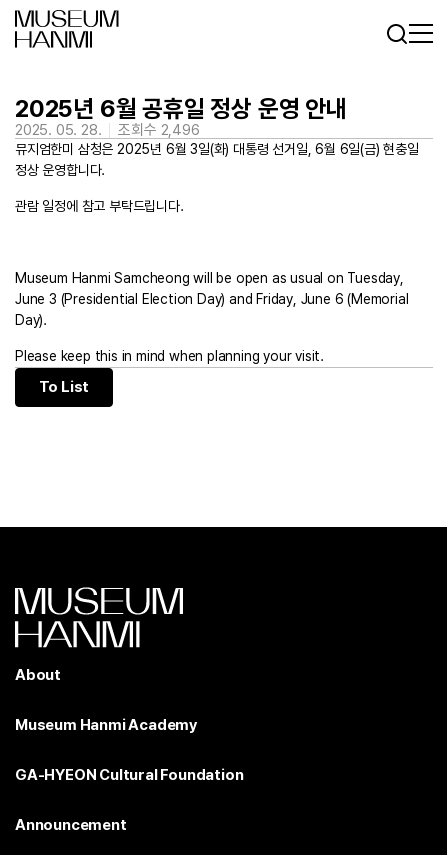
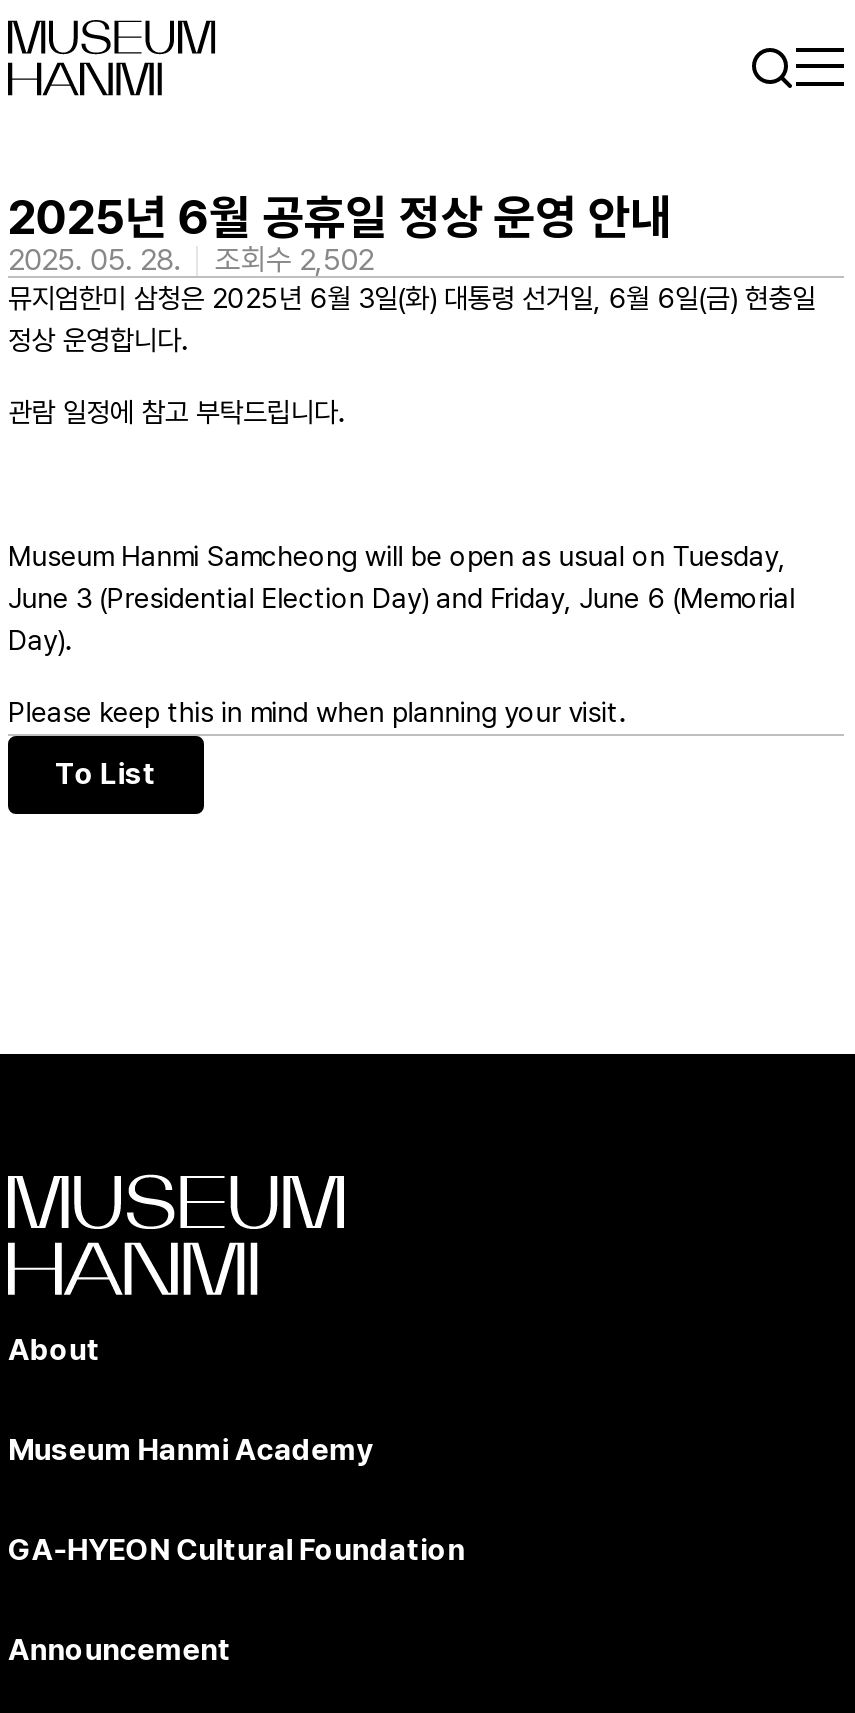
[15,121,200,139] 2025. 05. 28. 조회수 2,496 -> [8,241,373,277] 2025. 05. 28. 조회수 2,502

